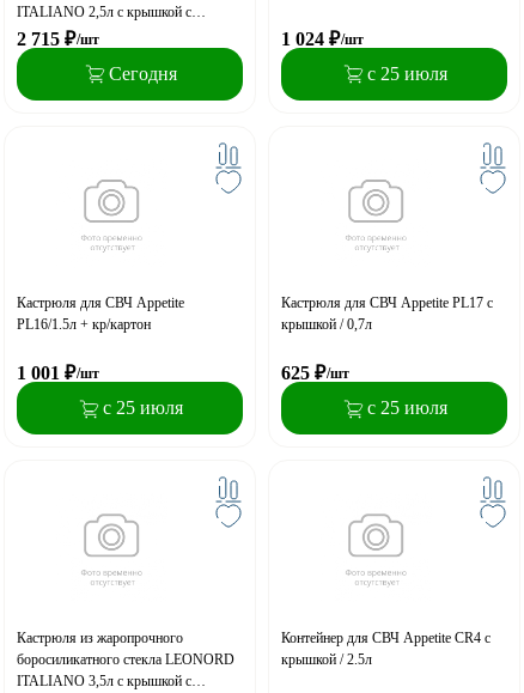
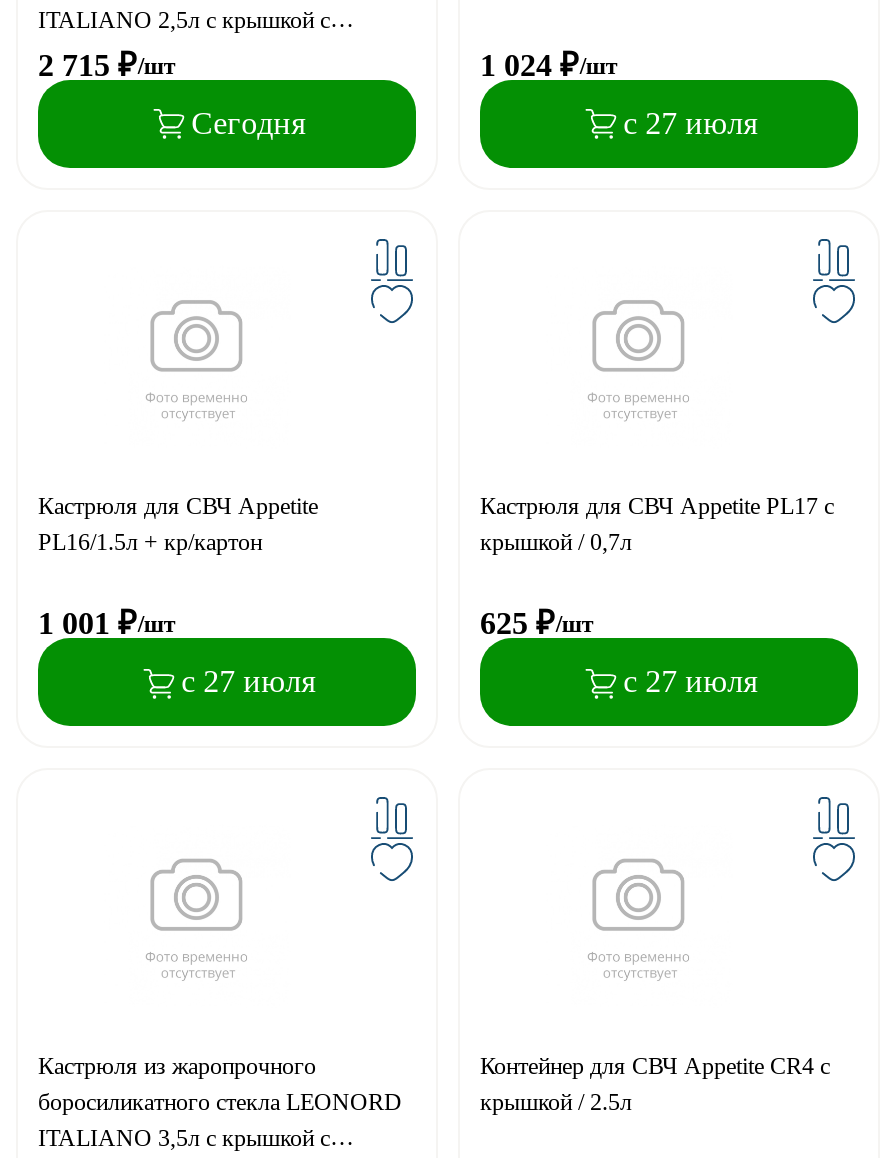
[367,63,447,83] с 25 июля -> [623,105,757,139] с 27 июля
[102,398,183,418] с 25 июля -> [181,664,315,698] с 27 июля
[367,398,447,418] с 25 июля -> [623,664,757,698] с 27 июля

